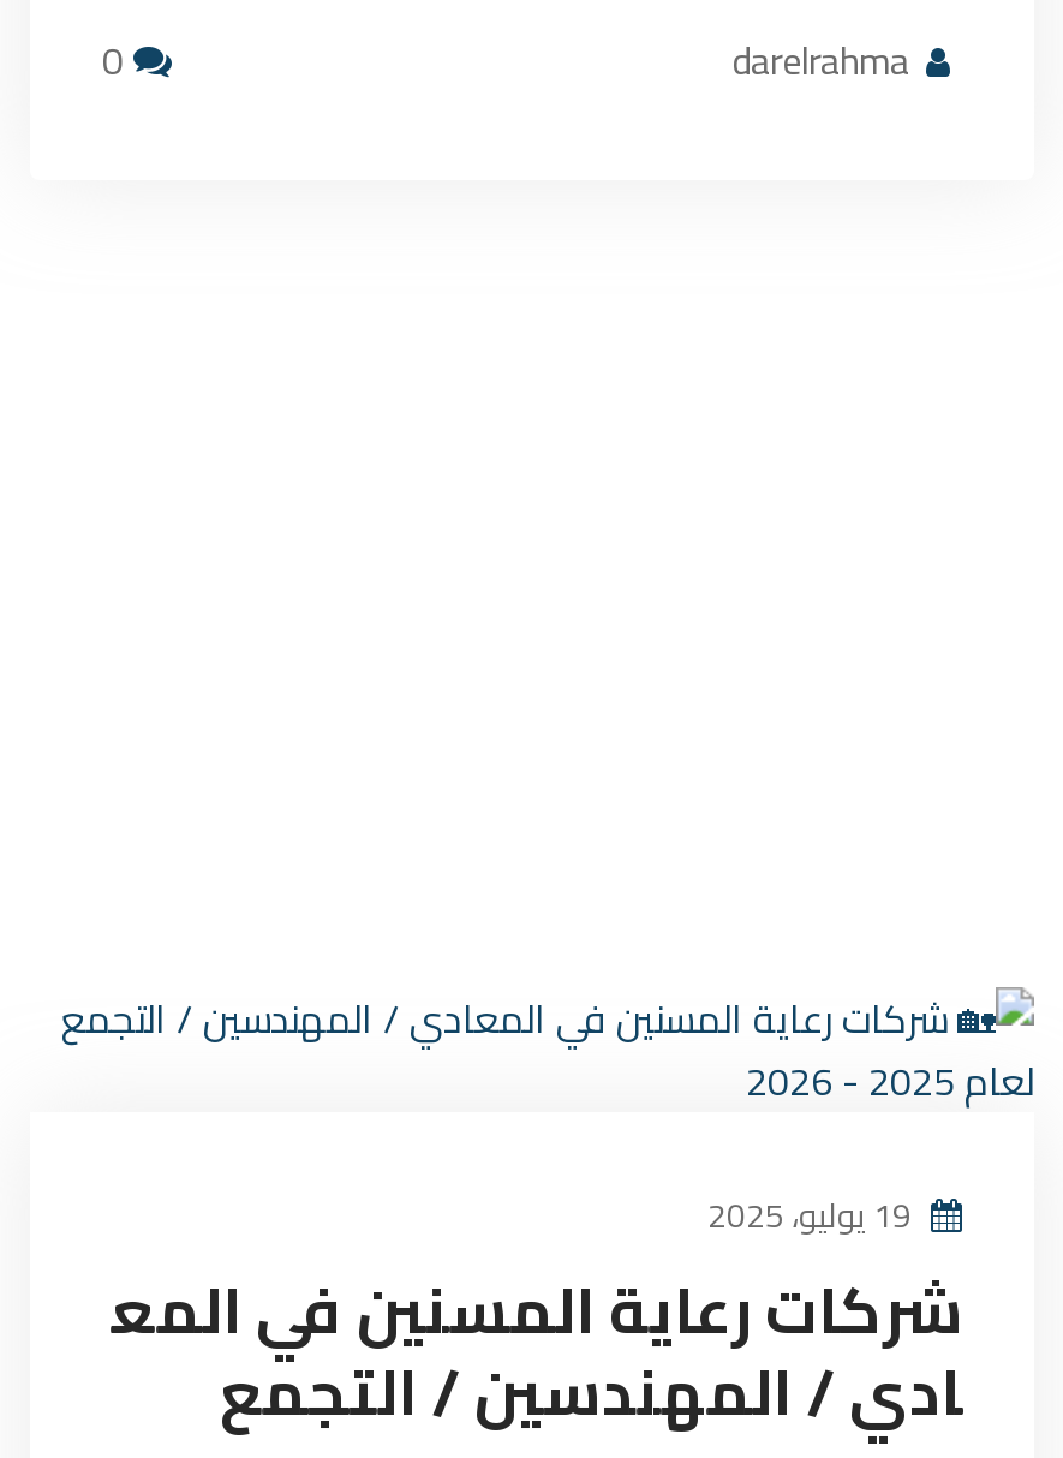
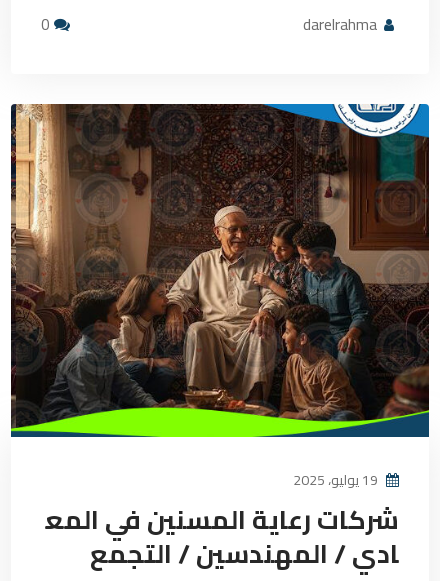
none -> [10,103,430,438] [image]

